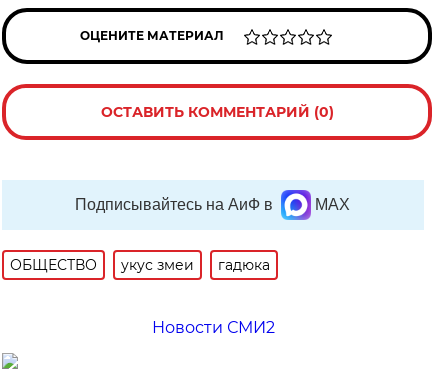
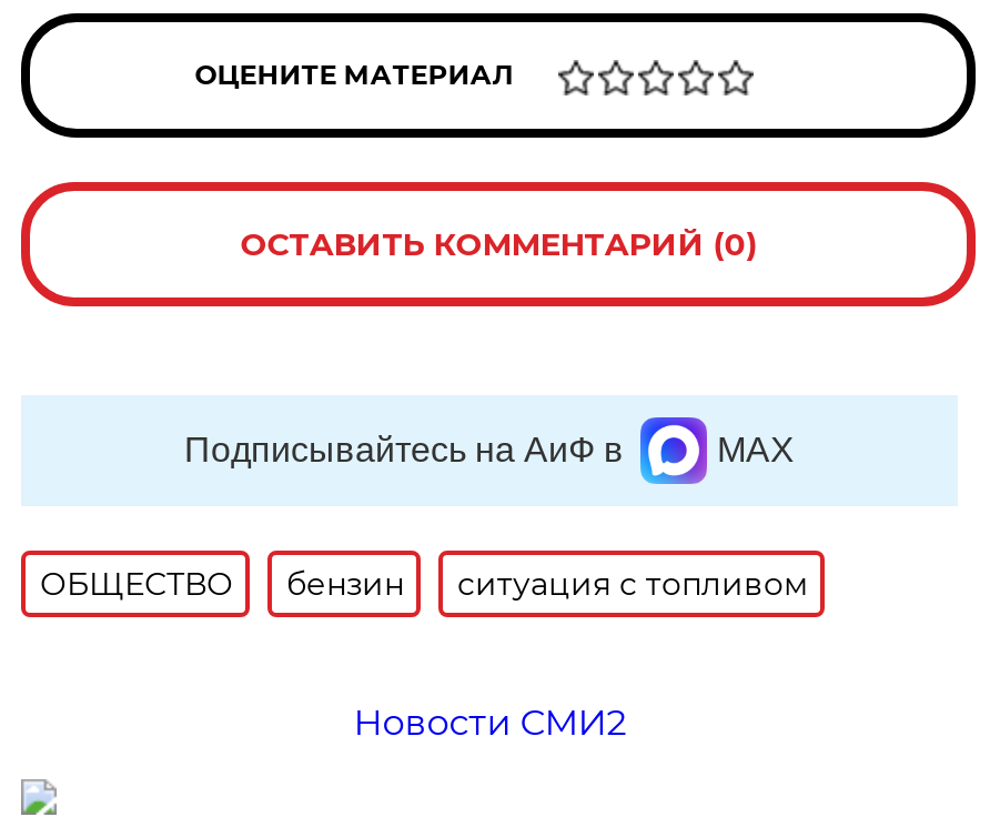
[121,256,270,274] укус змеи | гадюка -> [286,564,808,604] бензин | ситуация с топливом

